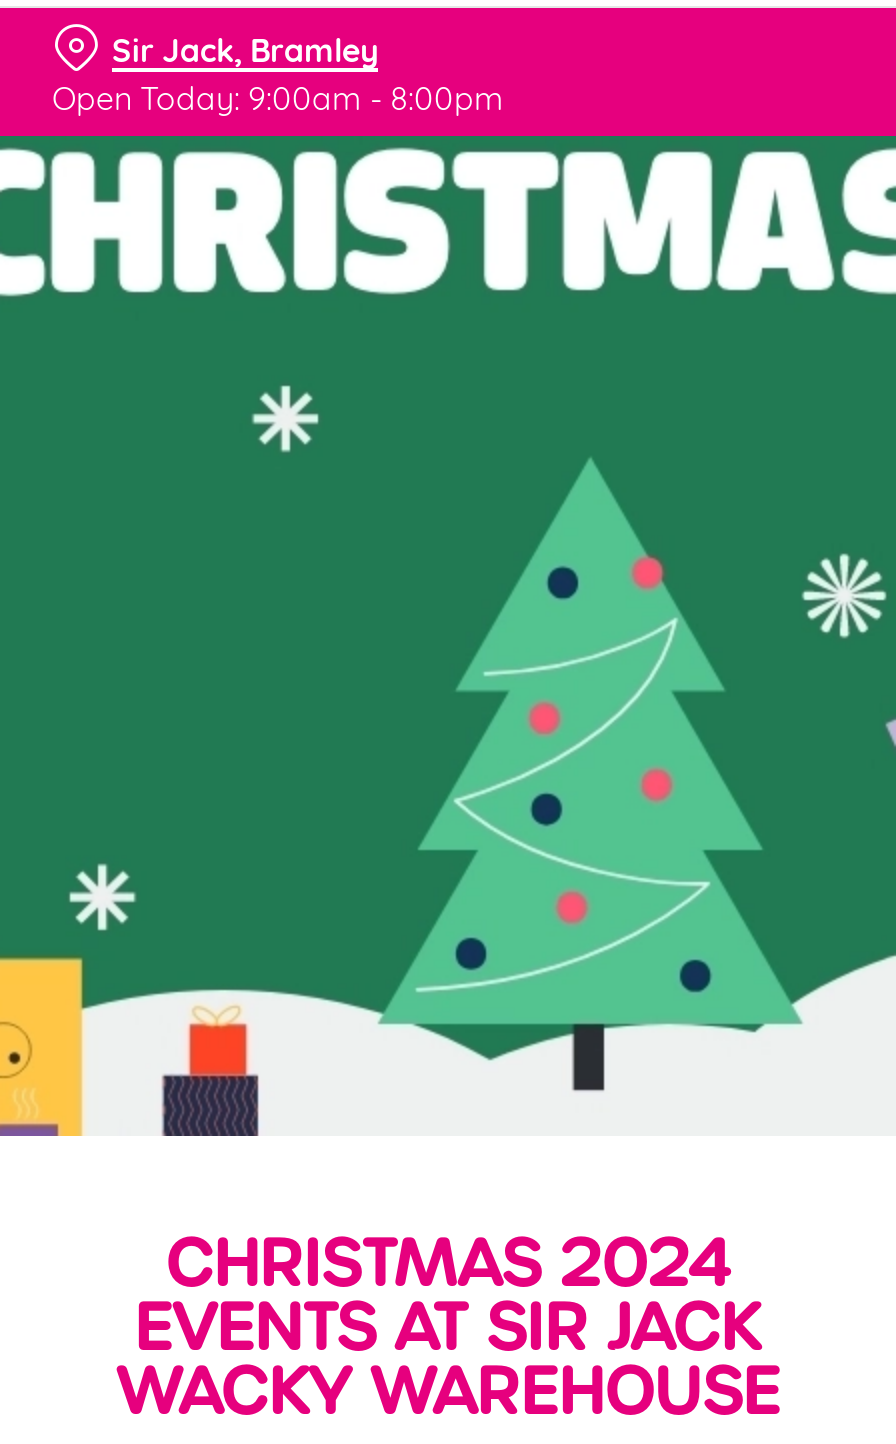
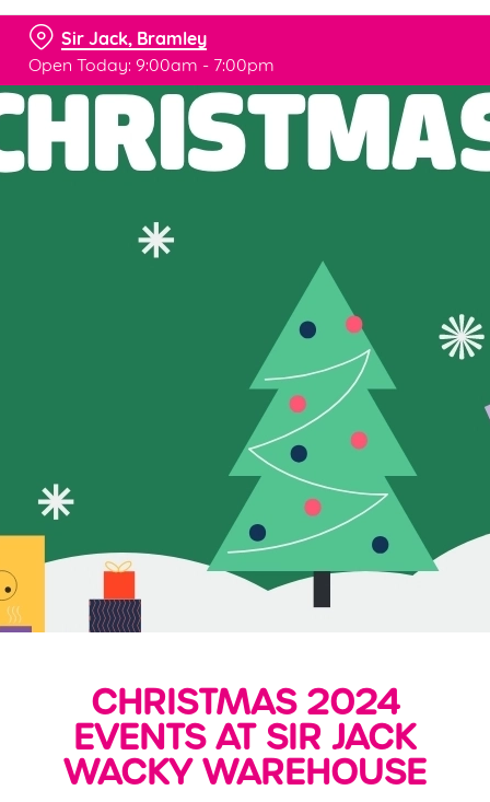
[52,74,504,116] Open Today: 9:00am - 8:00pm -> [28,51,275,74] Open Today: 9:00am - 7:00pm

